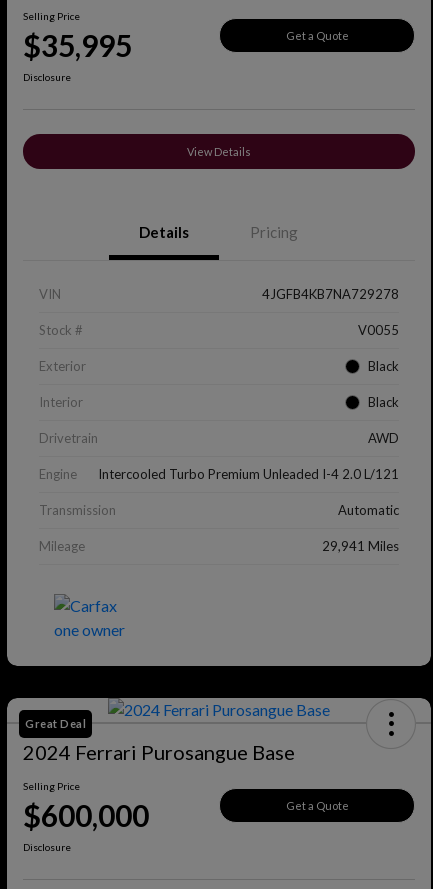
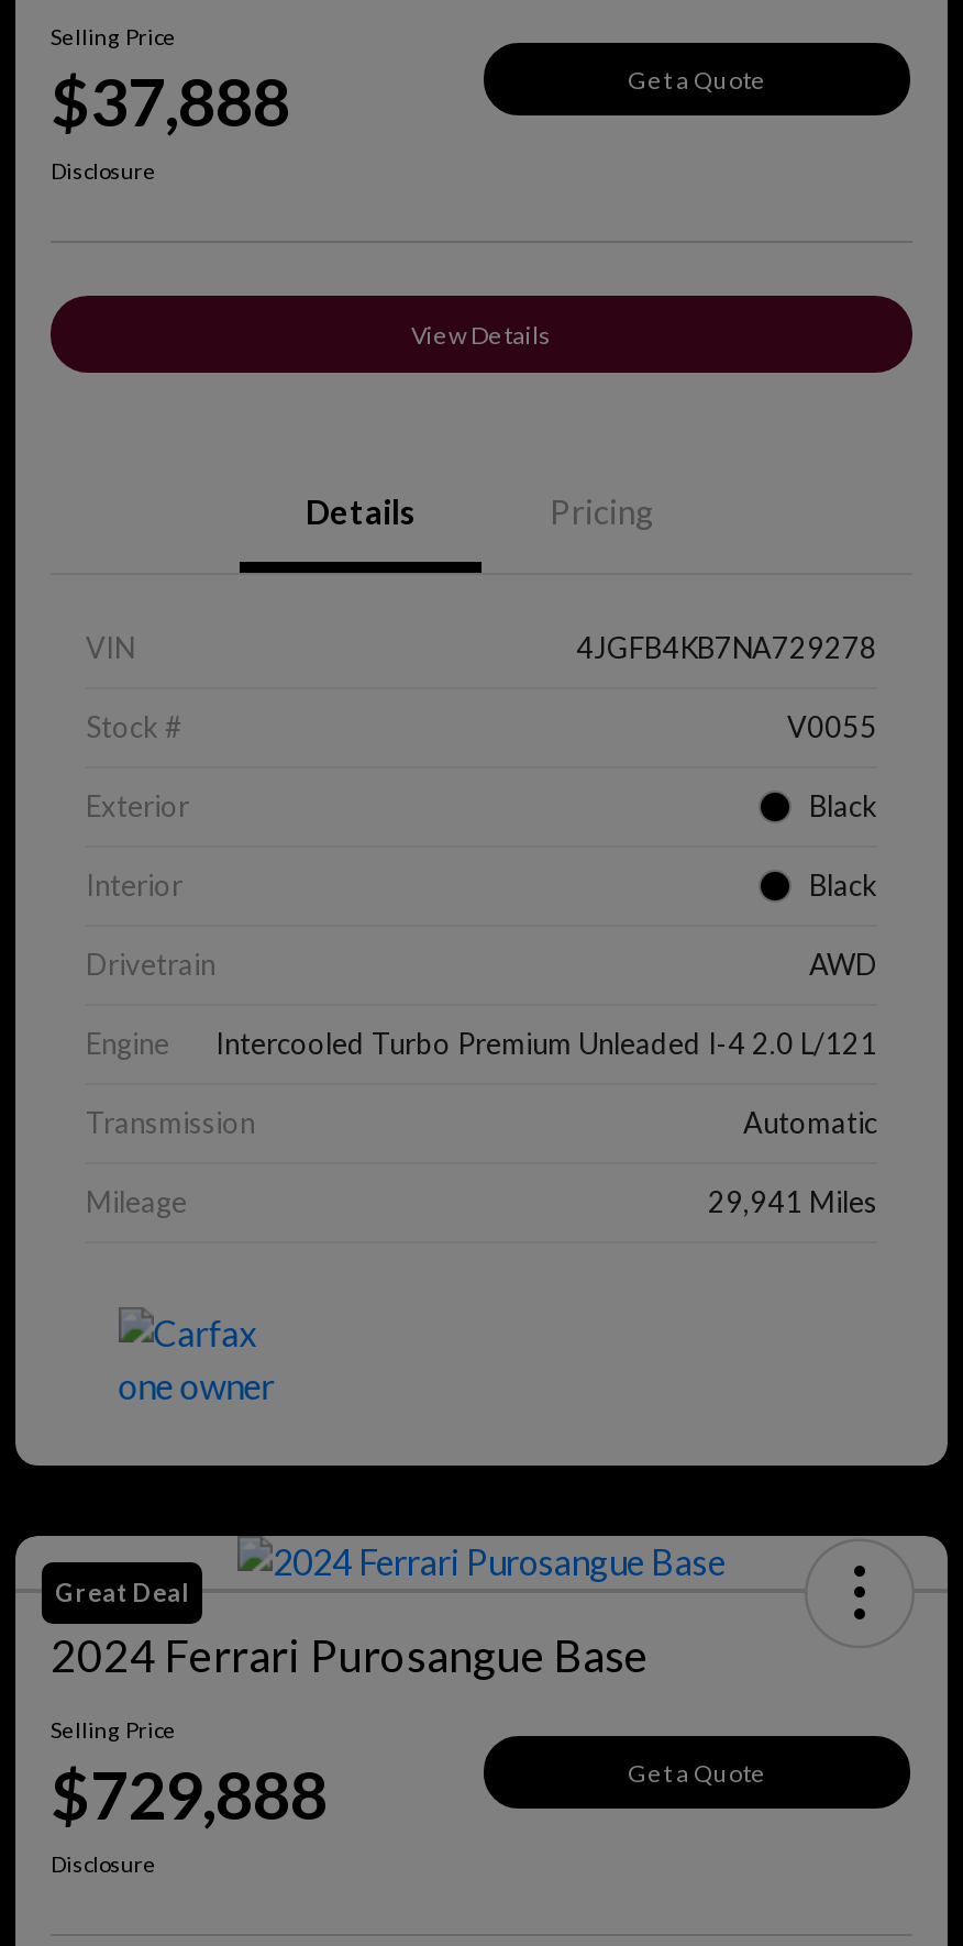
[23,27,132,63] $35,995 -> [51,61,290,140] $37,888
[23,797,149,833] $600,000 -> [51,1754,328,1833] $729,888

